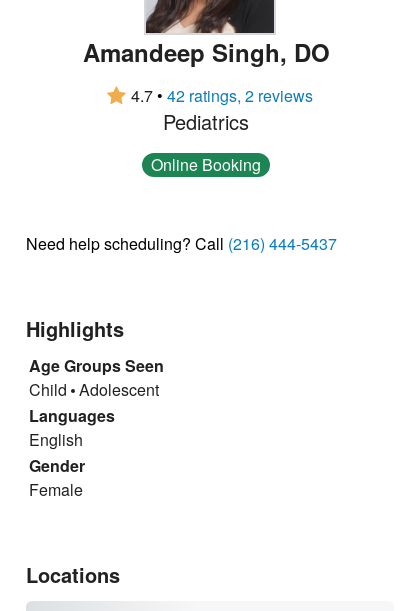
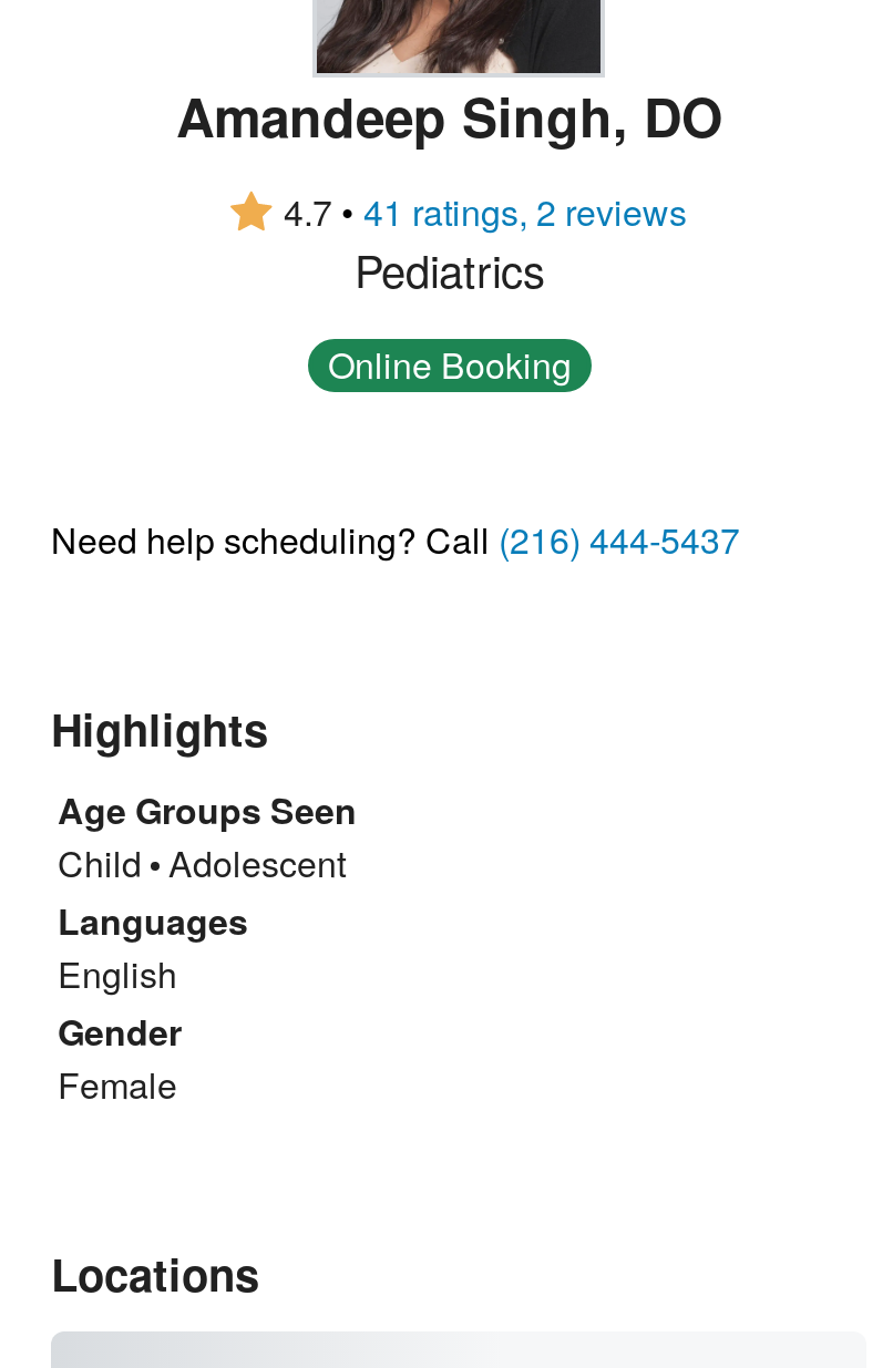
[131,84,313,107] 4.7 • 42 ratings, 2 reviews -> [284,186,687,237] 4.7 • 41 ratings, 2 reviews

